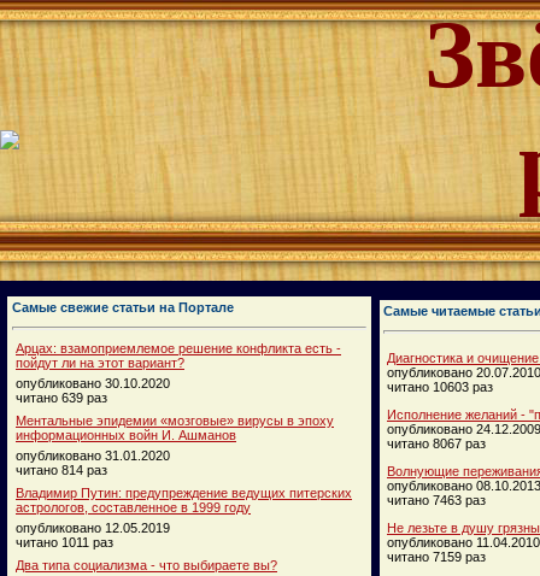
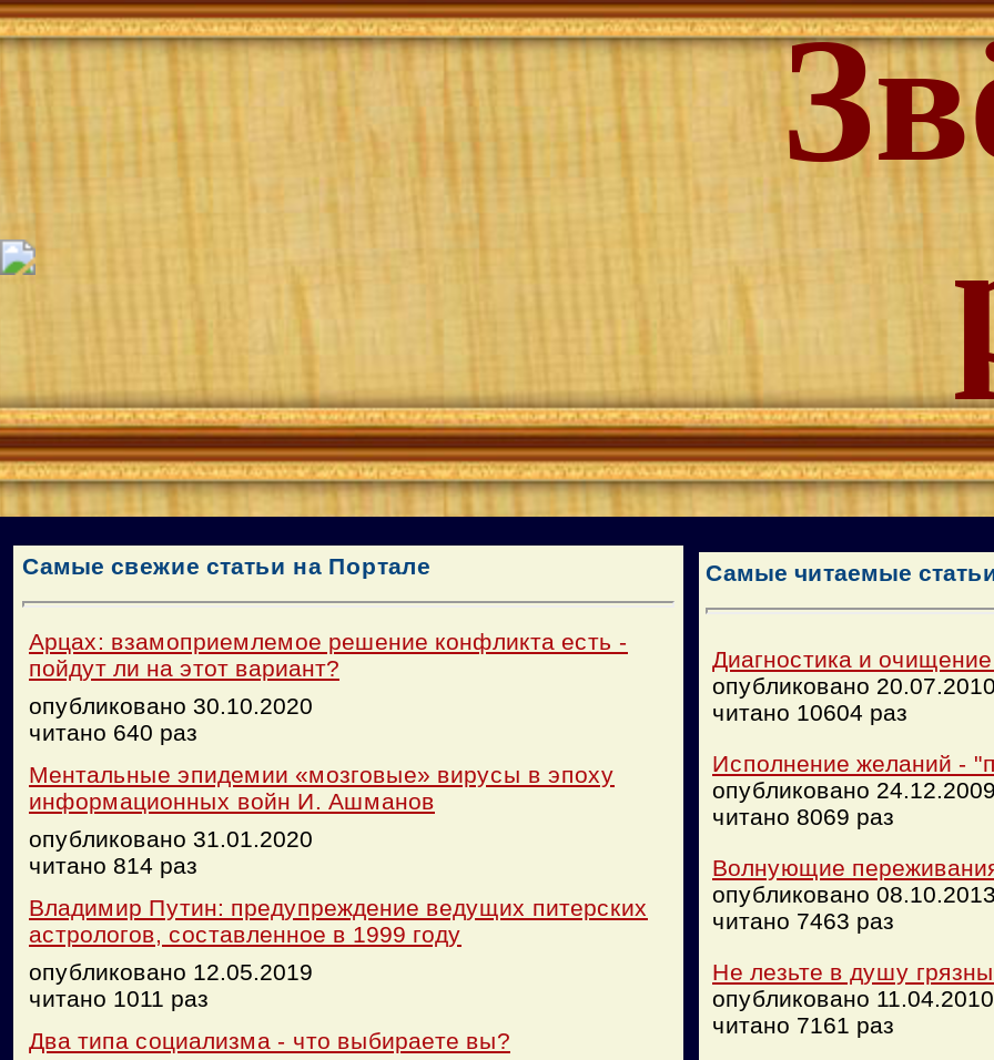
[387,379,493,394] читано 10603 раз -> [712,698,907,724] читано 10604 раз
[16,390,107,404] читано 639 раз -> [29,718,197,744] читано 640 раз
[387,436,486,450] читано 8067 раз -> [712,802,894,828] читано 8069 раз
[387,549,486,563] читано 7159 раз -> [712,1010,894,1037] читано 7161 раз

